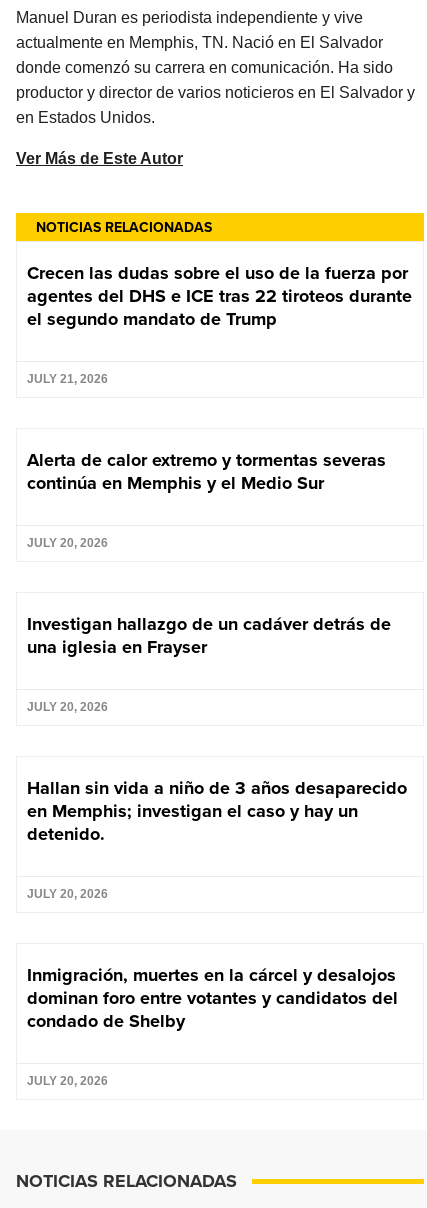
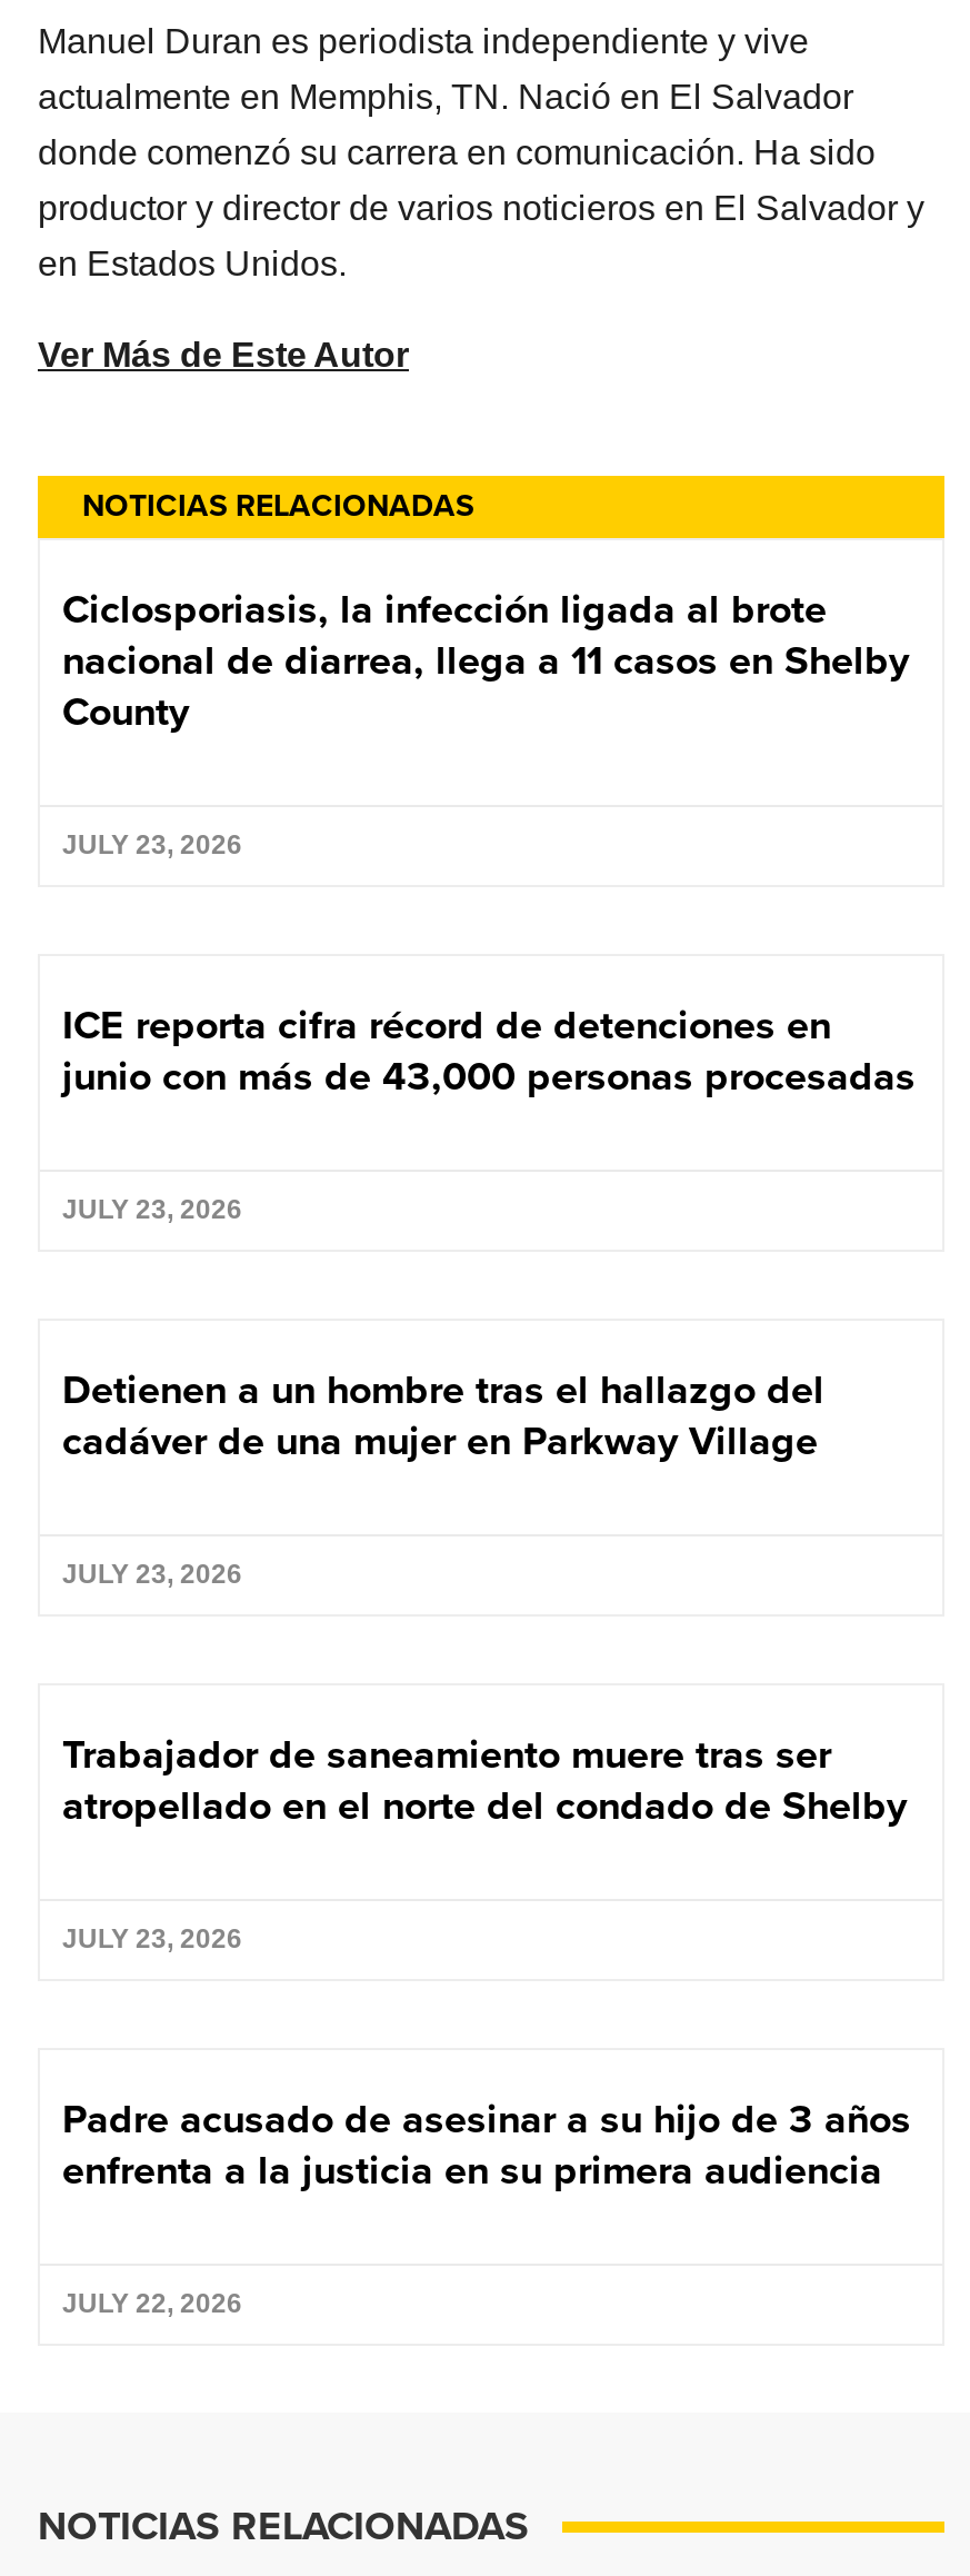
[27,260,412,332] Crecen las dudas sobre el uso de la fuerza por | agentes del DHS e ICE tras 22 tiroteos durante | el segundo mandato de Trump -> [62,581,909,741] Ciclosporiasis, la infección ligada al brote | nacional de diarrea, llega a 11 casos en Shelby | County
[27,372,108,386] JULY 21, 2026 -> [62,830,242,861] JULY 23, 2026
[27,447,386,496] Alerta de calor extremo y tormentas severas | continúa en Memphis y el Medio Sur -> [62,997,916,1106] ICE reporta cifra récord de detenciones en | junio con más de 43,000 personas procesadas
[27,536,108,550] JULY 20, 2026 -> [62,1195,242,1226] JULY 23, 2026
[27,611,391,660] Investigan hallazgo de un cadáver detrás de | una iglesia en Frayser -> [62,1362,824,1471] Detienen a un hombre tras el hallazgo del | cadáver de una mujer en Parkway Village
[27,700,108,714] JULY 20, 2026 -> [62,1560,242,1591] JULY 23, 2026
[27,775,407,847] Hallan sin vida a niño de 3 años desaparecido | en Memphis; investigan el caso y hay un | detenido. -> [62,1726,907,1835] Trabajador de saneamiento muere tras ser | atropellado en el norte del condado de Shelby
[27,887,108,901] JULY 20, 2026 -> [62,1924,242,1955] JULY 23, 2026
[27,962,398,1034] Inmigración, muertes en la cárcel y desalojos | dominan foro entre votantes y candidatos del | condado de Shelby -> [62,2091,911,2200] Padre acusado de asesinar a su hijo de 3 años | enfrenta a la justicia en su primera audiencia
[27,1074,108,1088] JULY 20, 2026 -> [62,2289,242,2320] JULY 22, 2026

